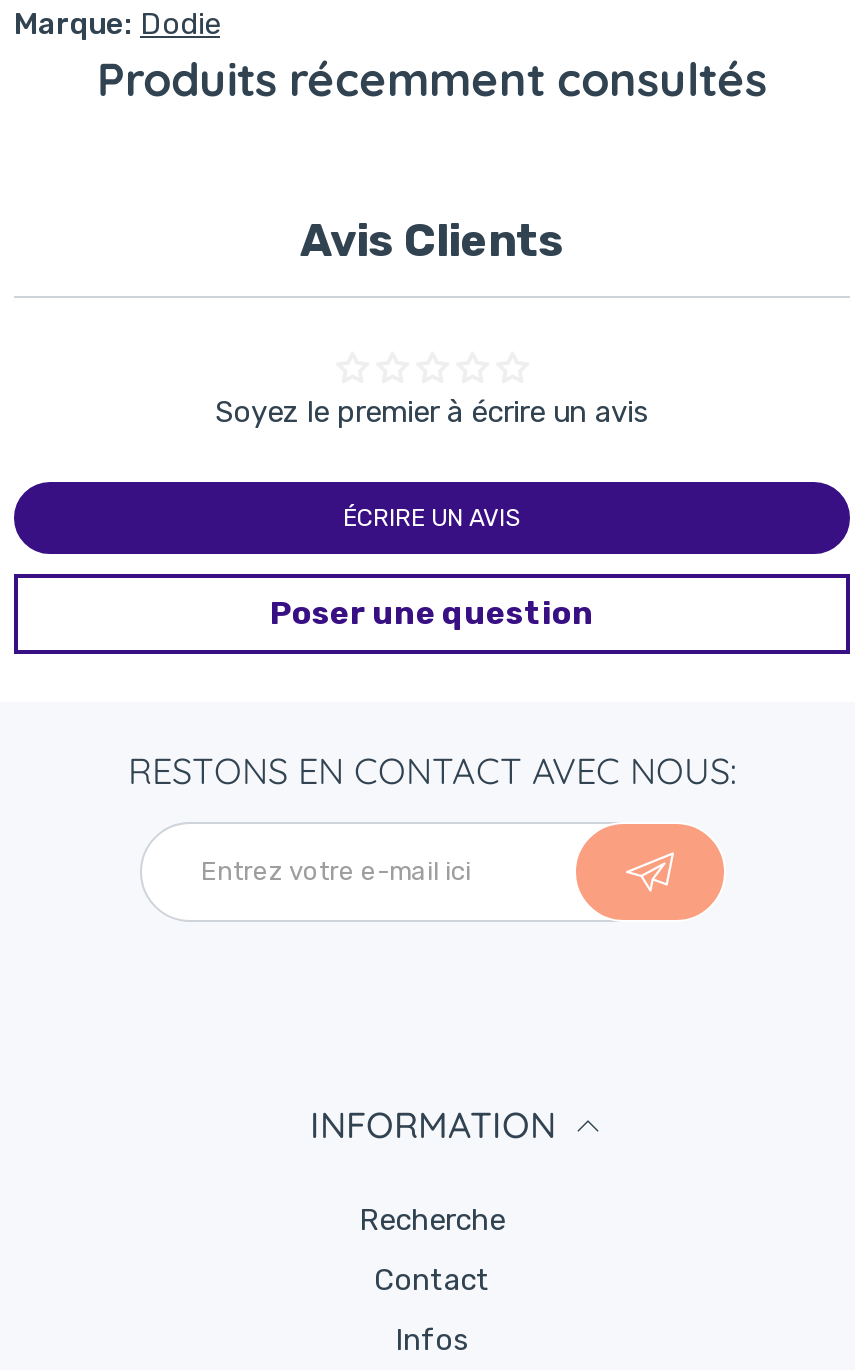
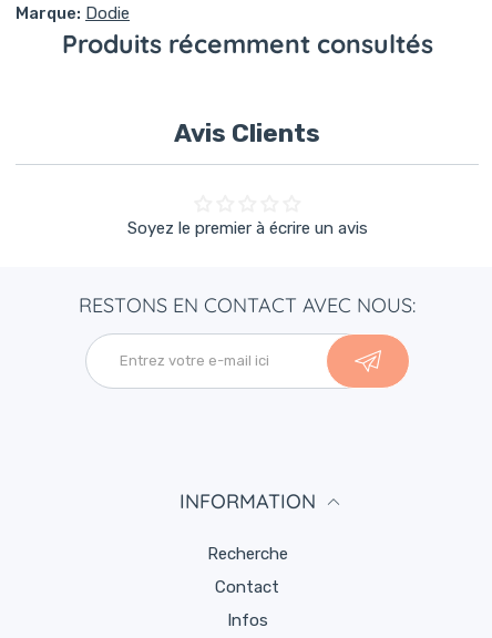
[270,503,594,631] ÉCRIRE UN AVIS | Poser une question -> none

